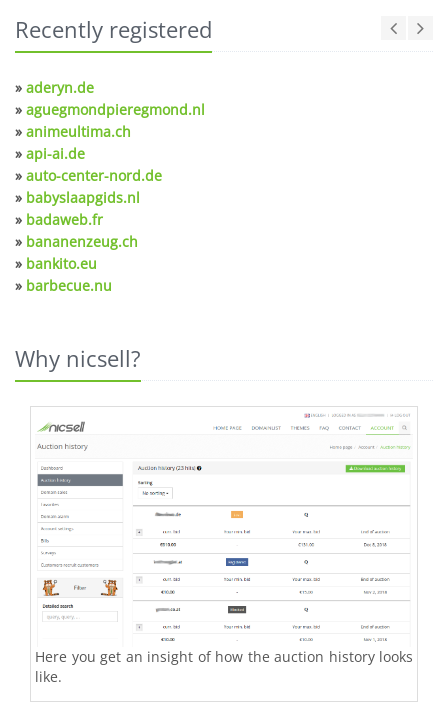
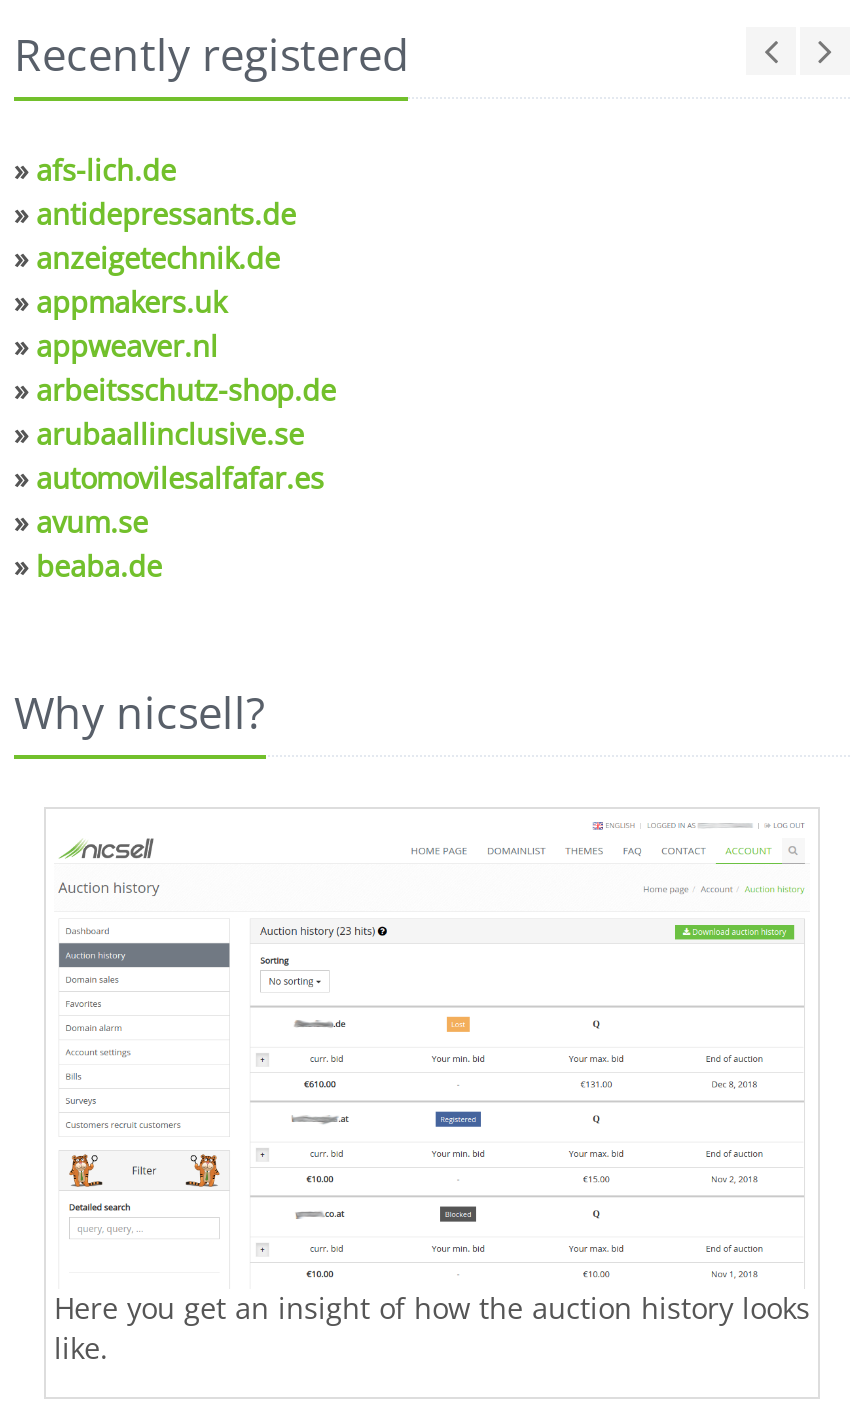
[15,78,205,295] » aderyn.de | » aguegmondpieregmond.nl | » animeultima.ch | » api-ai.de | » auto-center-nord.de | » babyslaapgids.nl | » badaweb.fr | » bananenzeug.ch | » bankito.eu | » barbecue.nu -> [14,151,336,585] » afs-lich.de | » antidepressants.de | » anzeigetechnik.de | » appmakers.uk | » appweaver.nl | » arbeitsschutz-shop.de | » arubaallinclusive.se | » automovilesalfafar.es | » avum.se | » beaba.de

